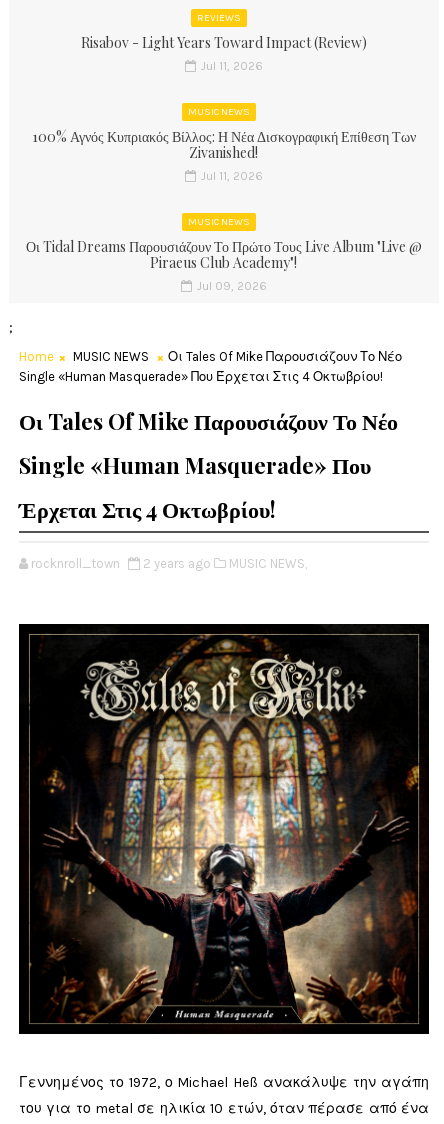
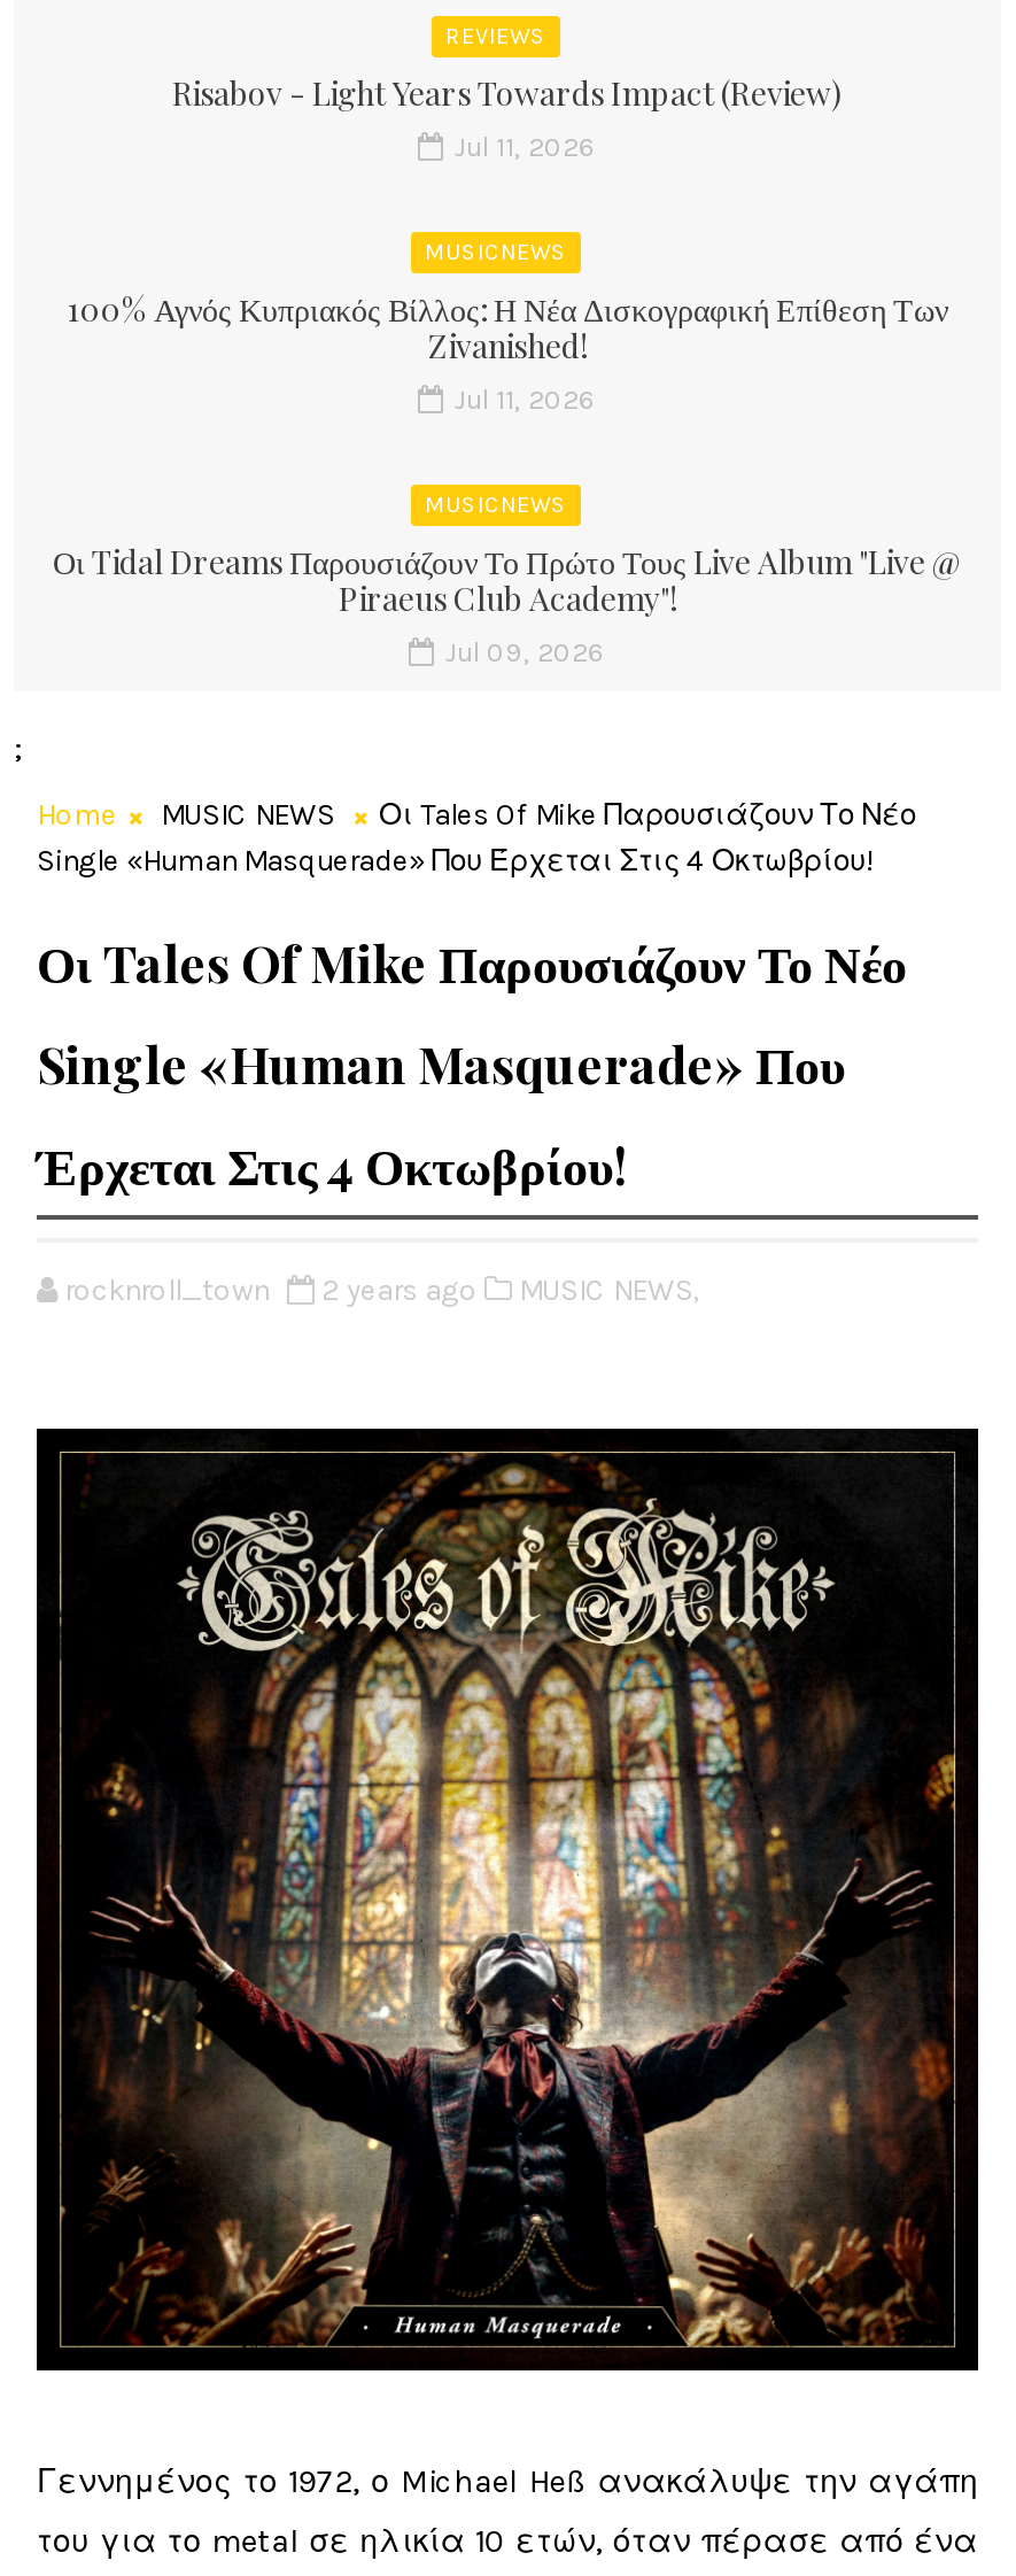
[81,33,367,52] Risabov - Light Years Toward Impact (Review) -> [172,70,843,114] Risabov - Light Years Towards Impact (Review)

